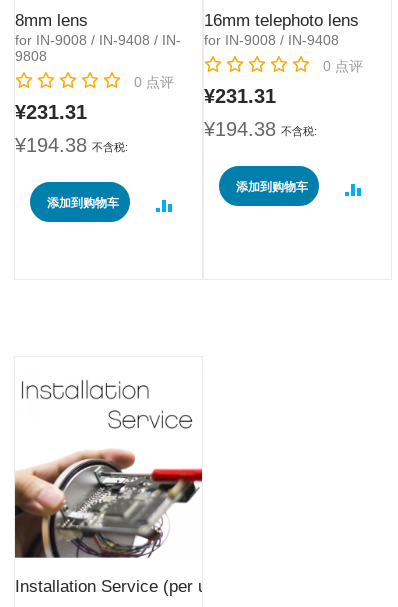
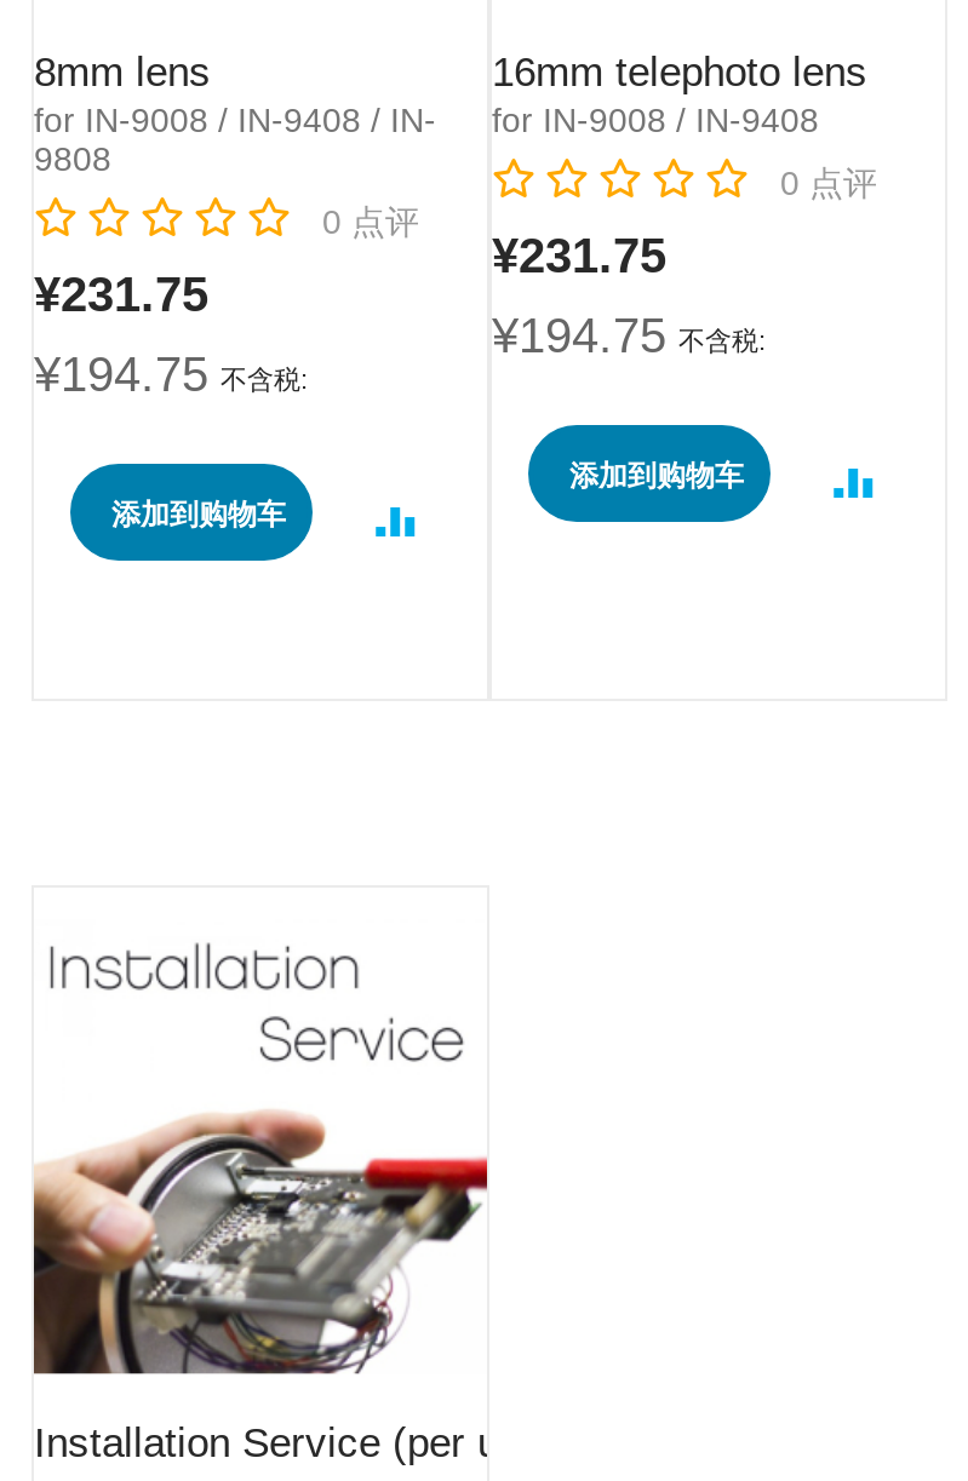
[204,85,276,107] ¥231.31 -> [492,229,666,282] ¥231.75
[15,101,87,123] ¥231.31 -> [34,268,208,321] ¥231.75
[204,118,276,140] ¥194.38 -> [492,309,666,362] ¥194.75
[15,134,87,156] ¥194.38 -> [34,348,208,401] ¥194.75

